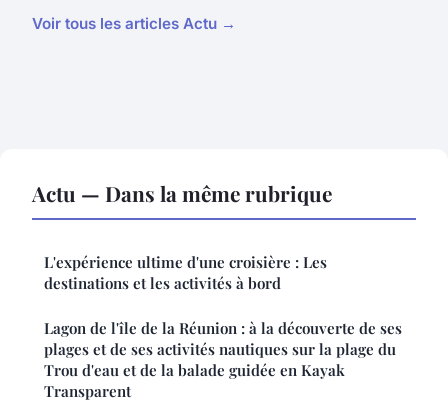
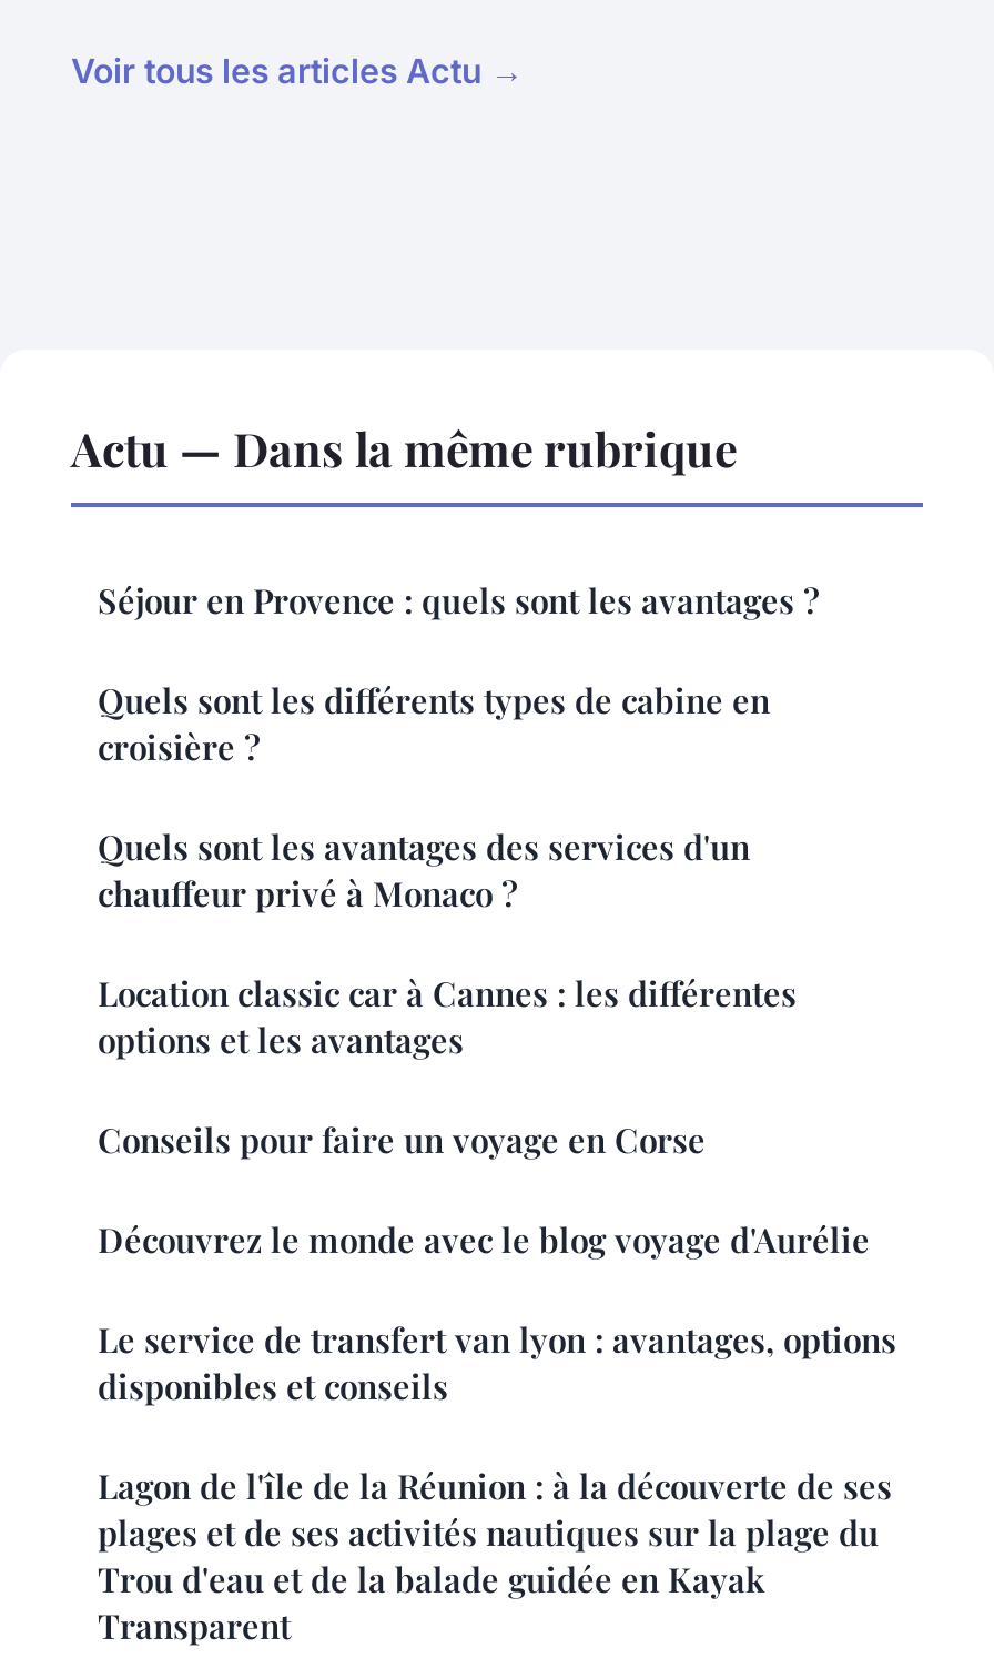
[44,252,327,293] L'expérience ultime d'une croisière : Les | destinations et les activités à bord -> [98,577,896,1407] Séjour en Provence : quels sont les avantages ? | Quels sont les différents types de cabine en | croisière ? | Quels sont les avantages des services d'un | chauffeur privé à Monaco ? | Location classic car à Cannes : les différentes | options et les avantages | Conseils pour faire un voyage en Corse | Découvrez le monde avec le blog voyage d'Aurélie | Le service de transfert van lyon : avantages, options | disponibles et conseils

